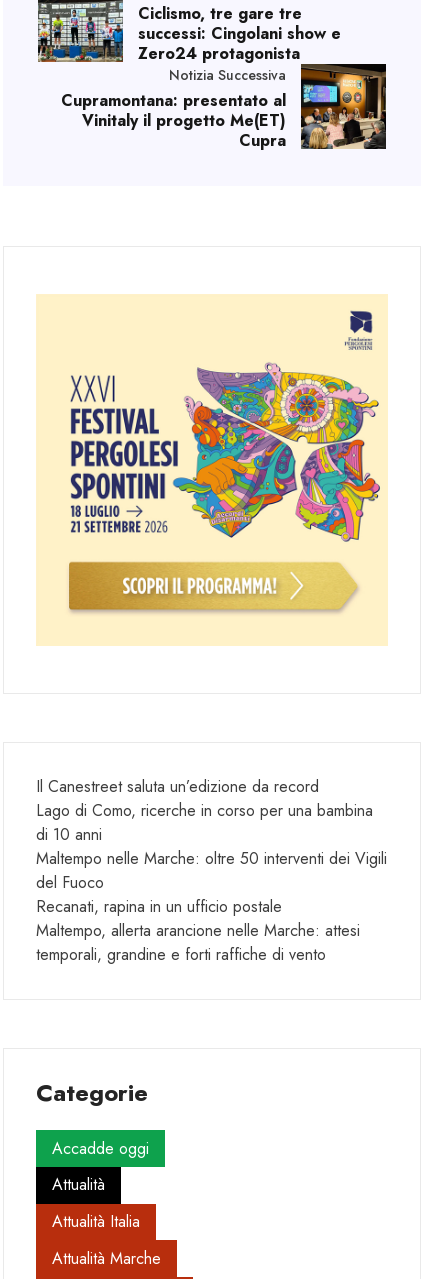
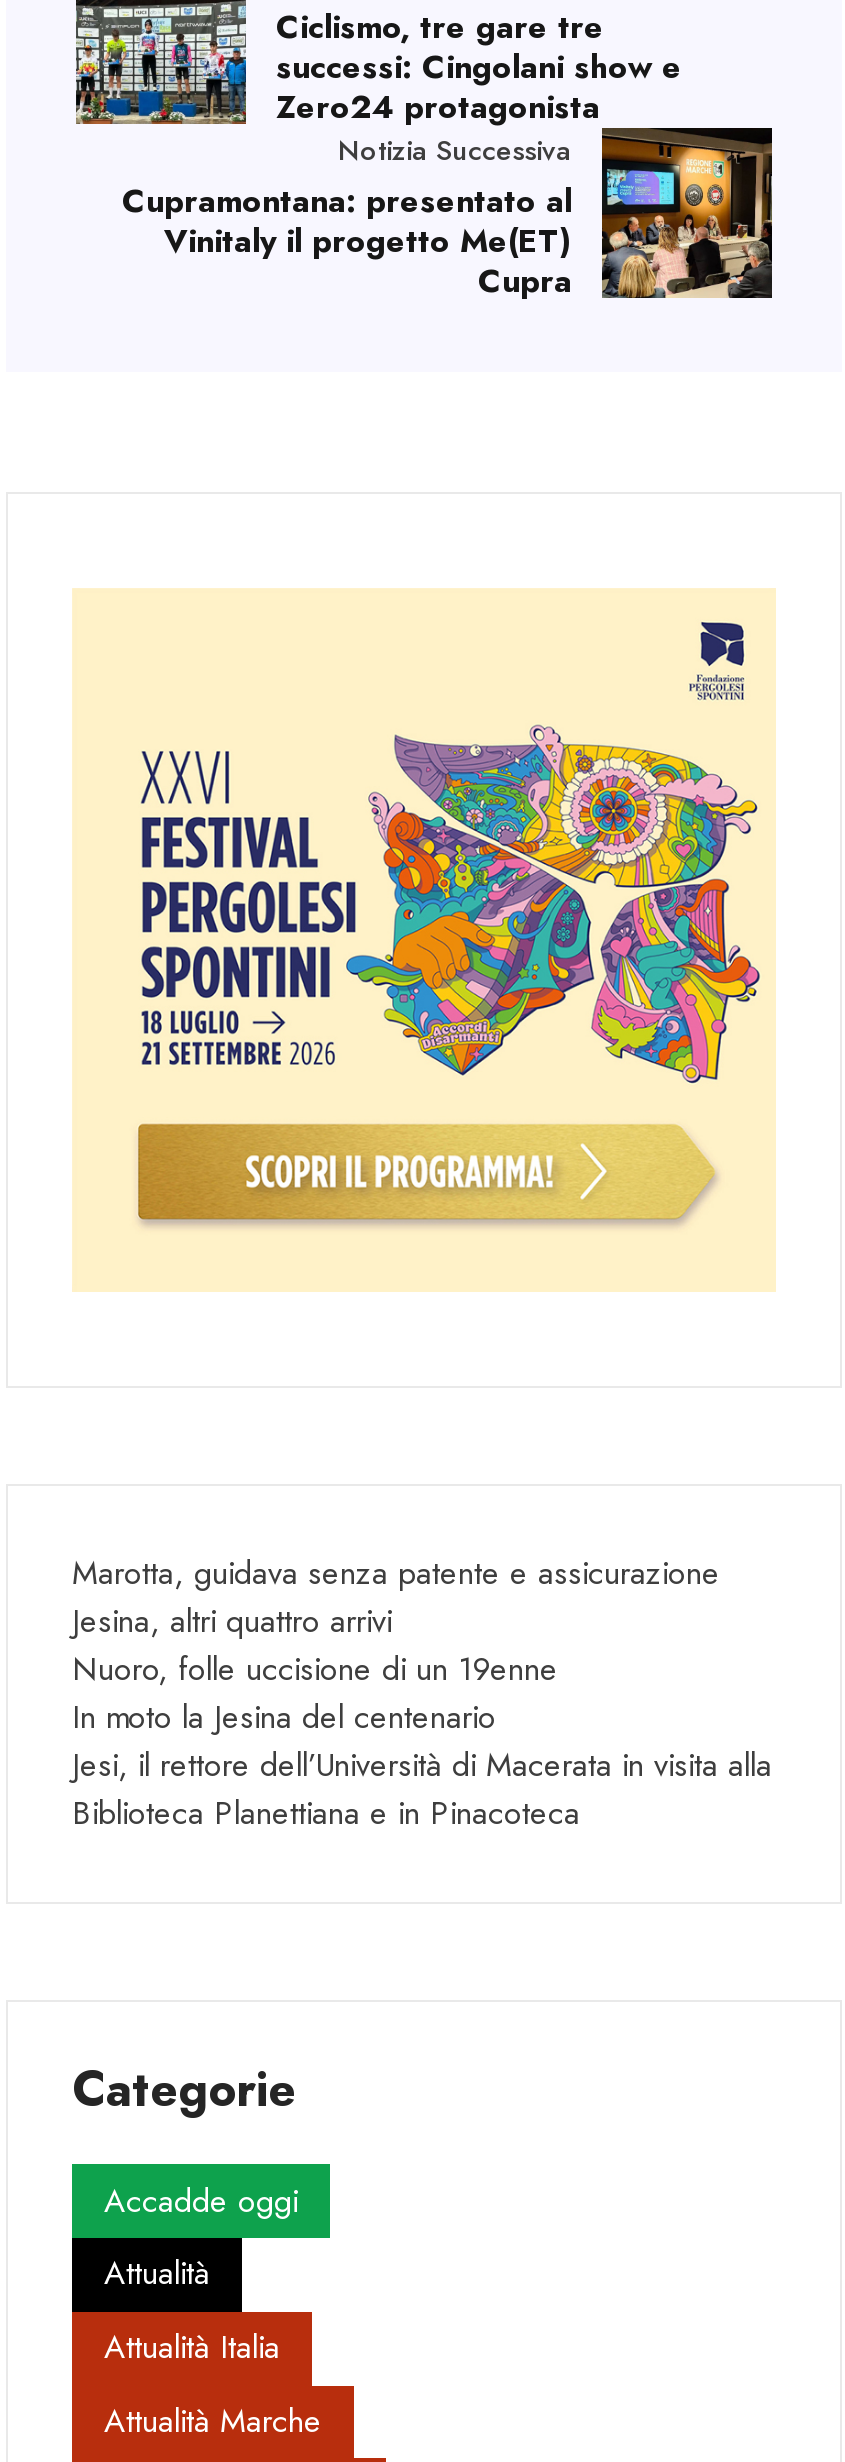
[36,775,387,966] Il Canestreet saluta un’edizione da record | Lago di Como, ricerche in corso per una bambina | di 10 anni | Maltempo nelle Marche: oltre 50 interventi dei Vigili | del Fuoco | Recanati, rapina in un ufficio postale | Maltempo, allerta arancione nelle Marche: attesi | temporali, grandine e forti raffiche di vento -> [72,1550,772,1836] Marotta, guidava senza patente e assicurazione | Jesina, altri quattro arrivi | Nuoro, folle uccisione di un 19enne | In moto la Jesina del centenario | Jesi, il rettore dell’Università di Macerata in visita alla | Biblioteca Planettiana e in Pinacoteca

